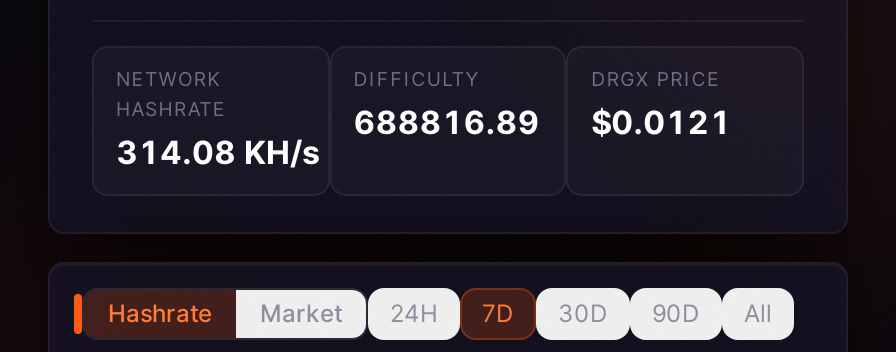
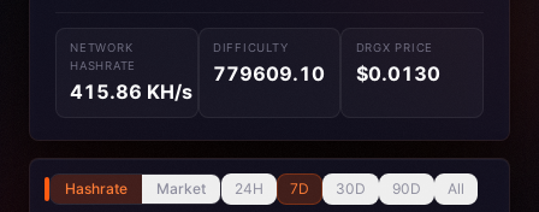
[354,102,540,142] 688816.89 -> [213,61,325,85] 779609.10
[591,102,731,142] $0.0121 -> [356,61,440,85] $0.0130
[116,132,320,172] 314.08 KH/s -> [70,79,192,103] 415.86 KH/s

